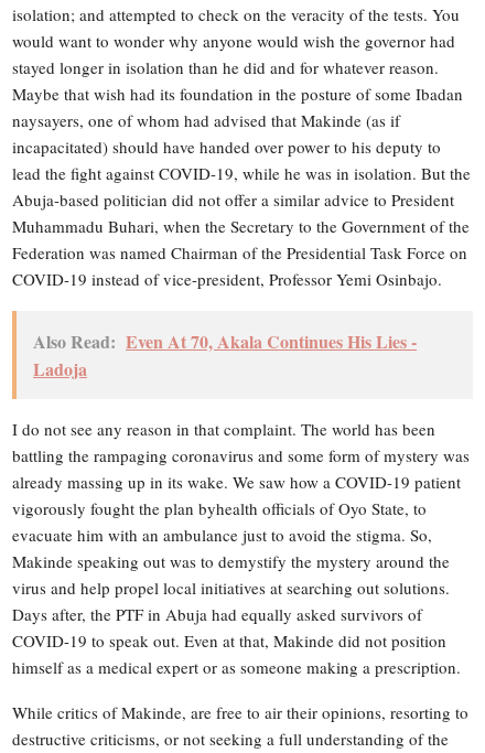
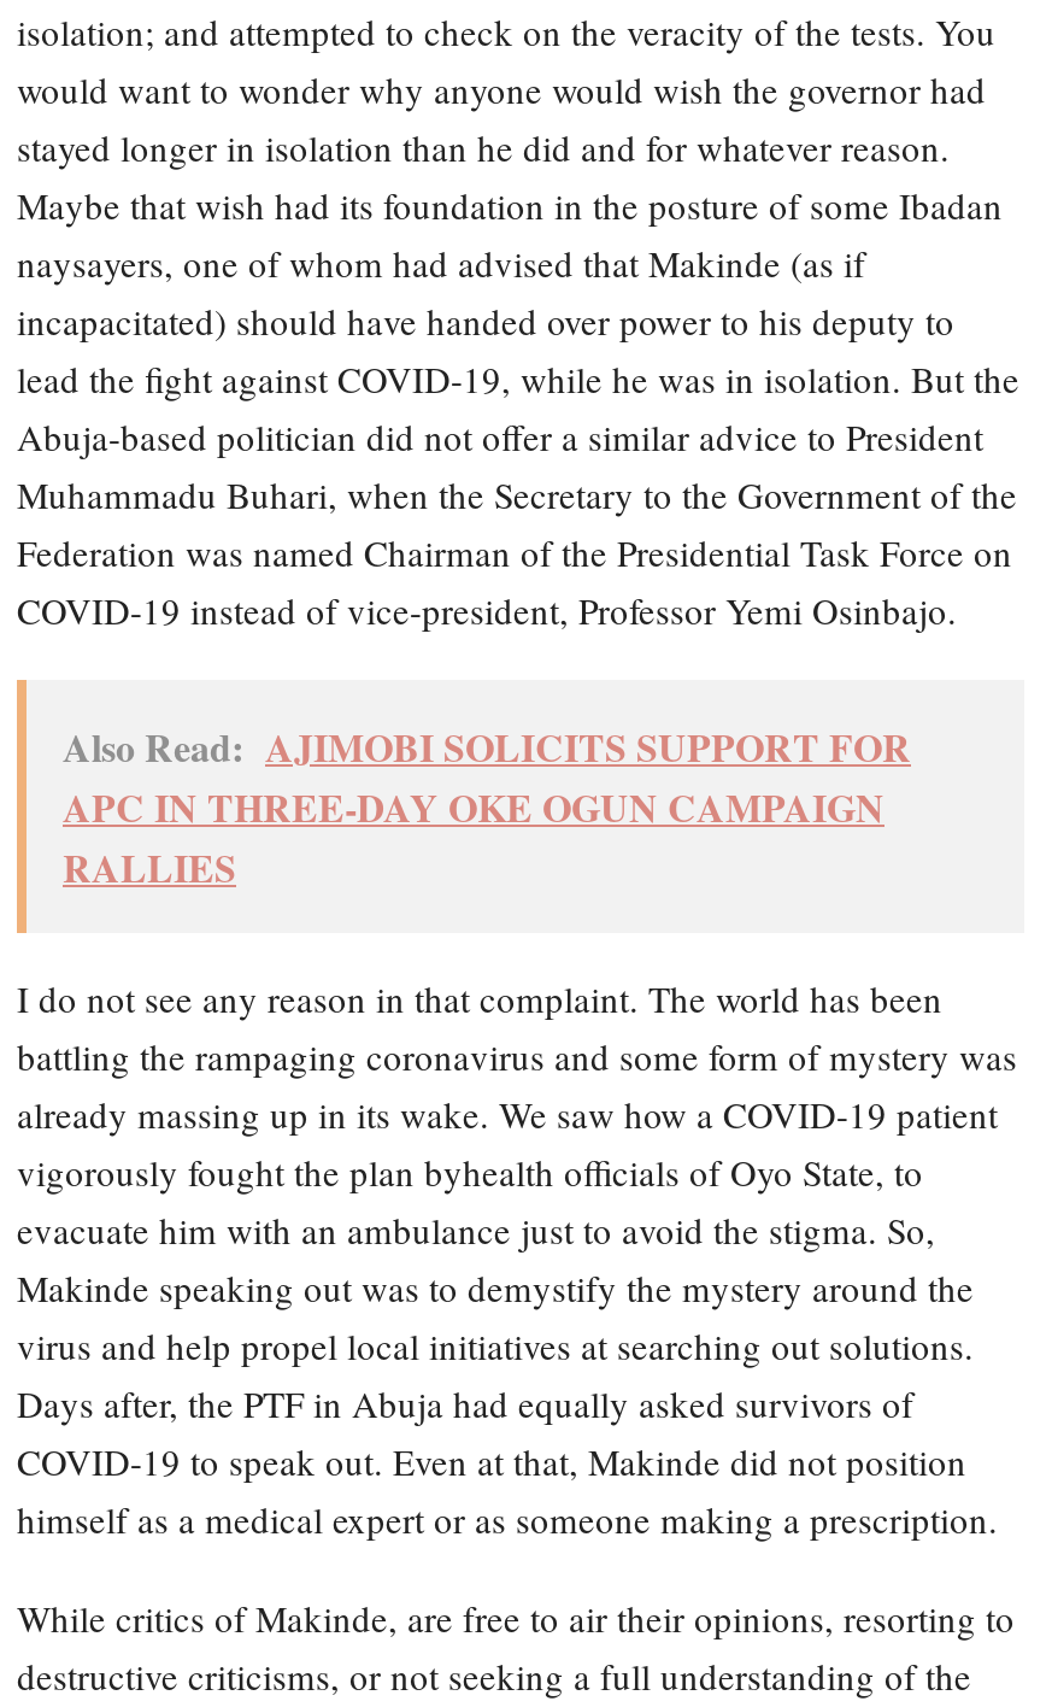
[33,329,417,382] Also Read: Even At 70, Akala Continues His Lies - | Ladoja -> [63,719,911,895] Also Read: AJIMOBI SOLICITS SUPPORT FOR | APC IN THREE-DAY OKE OGUN CAMPAIGN | RALLIES

